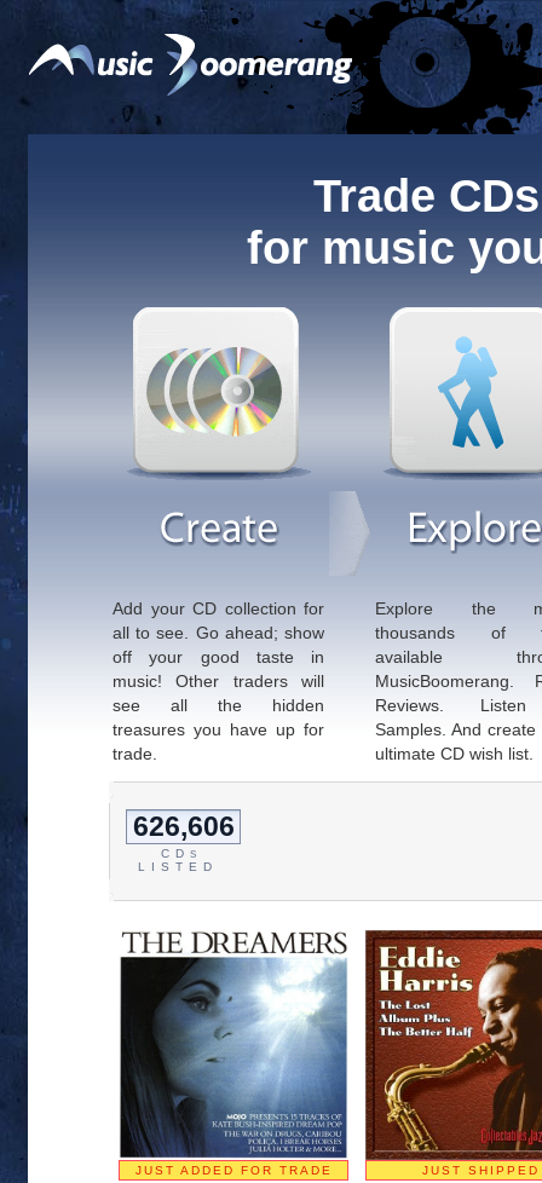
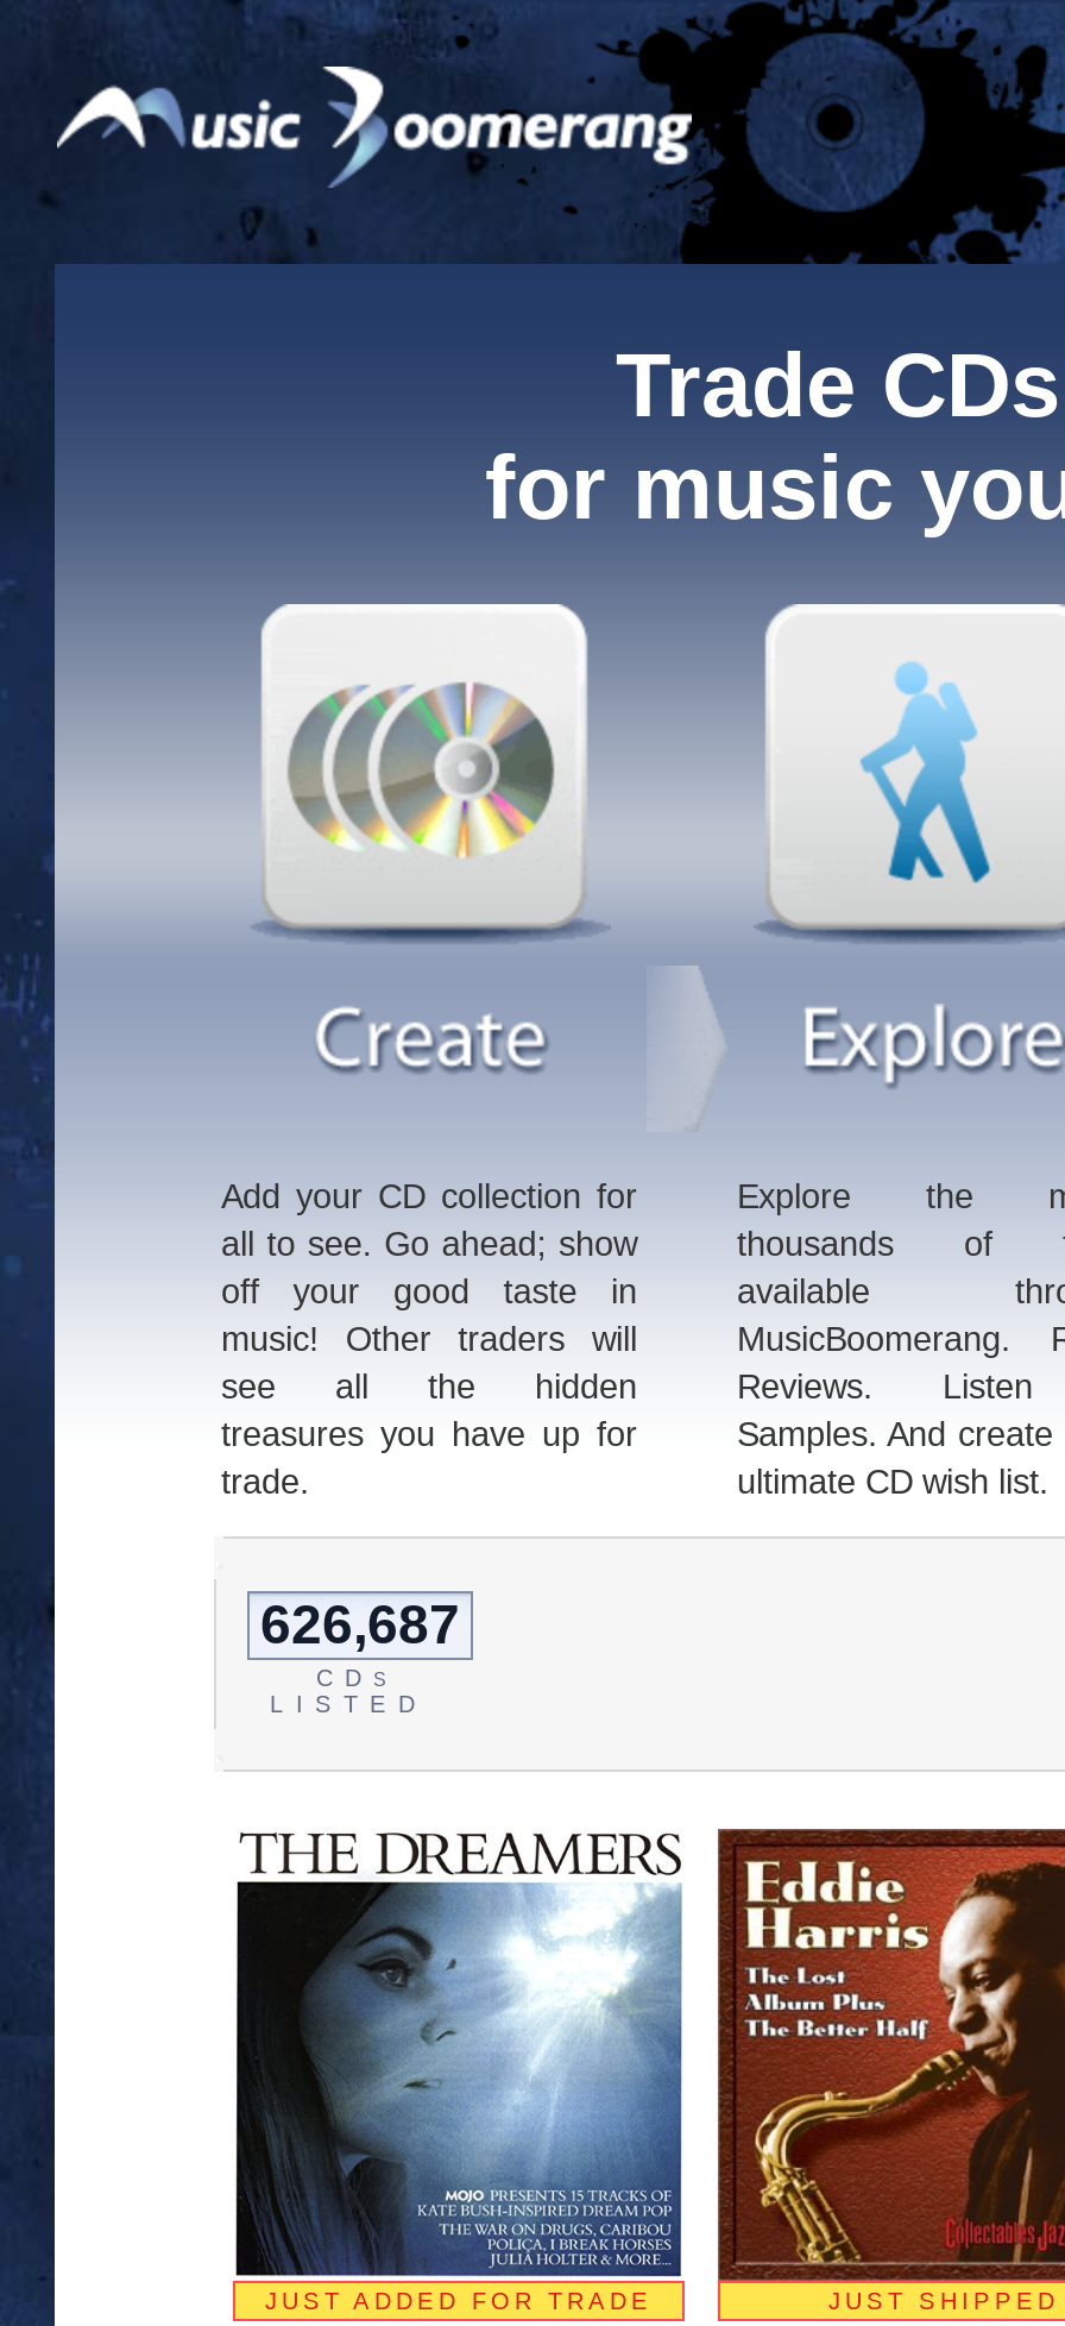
[132,810,234,842] 626,606 -> [260,1593,460,1655] 626,687

